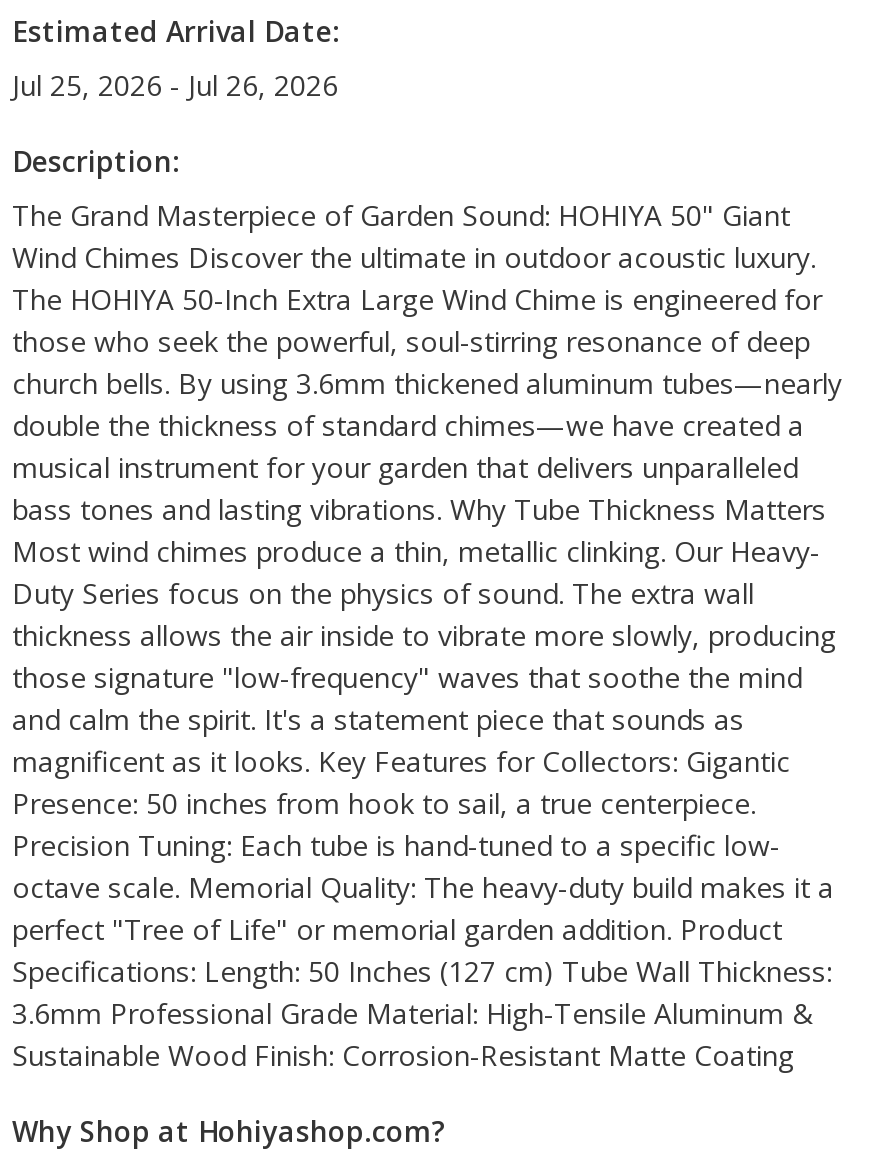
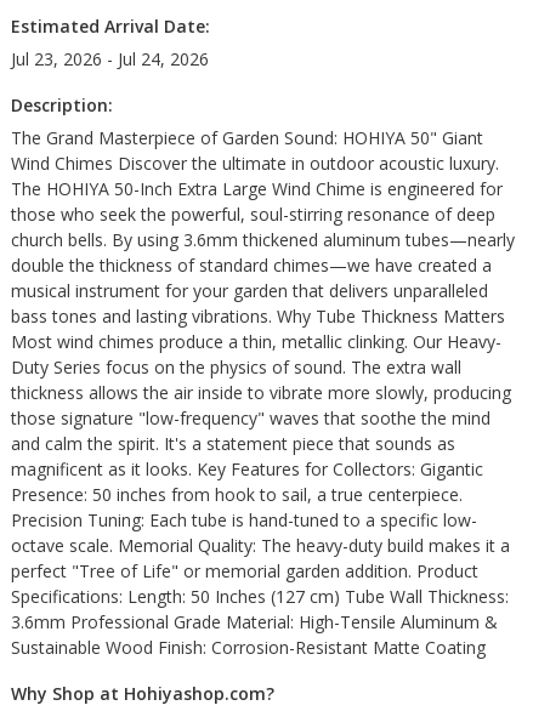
[12,66,338,104] Jul 25, 2026 - Jul 26, 2026 -> [11,47,209,70] Jul 23, 2026 - Jul 24, 2026

